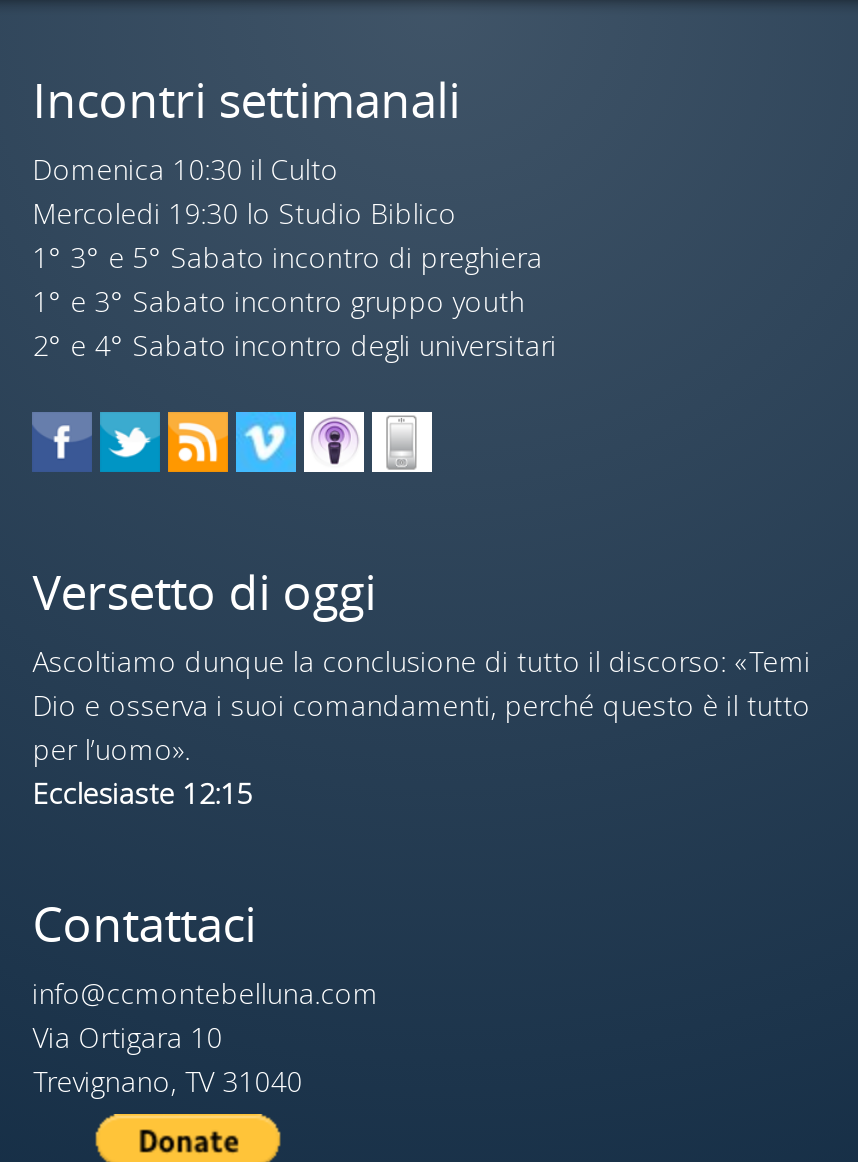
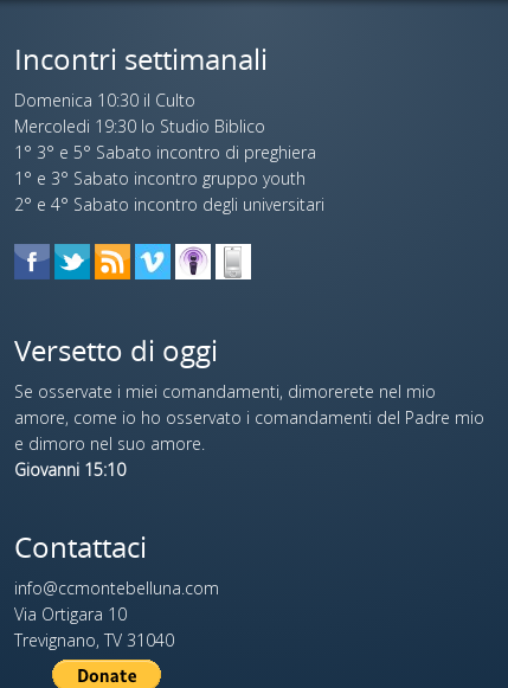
[32,641,810,811] Ascoltiamo dunque la conclusione di tutto il discorso: «Temi | Dio e osserva i suoi comandamenti, perché questo è il tutto | per l’uomo». | Ecclesiaste 12:15 -> [14,380,485,480] Se osservate i miei comandamenti, dimorerete nel mio | amore, come io ho osservato i comandamenti del Padre mio | e dimoro nel suo amore. | Giovanni 15:10

